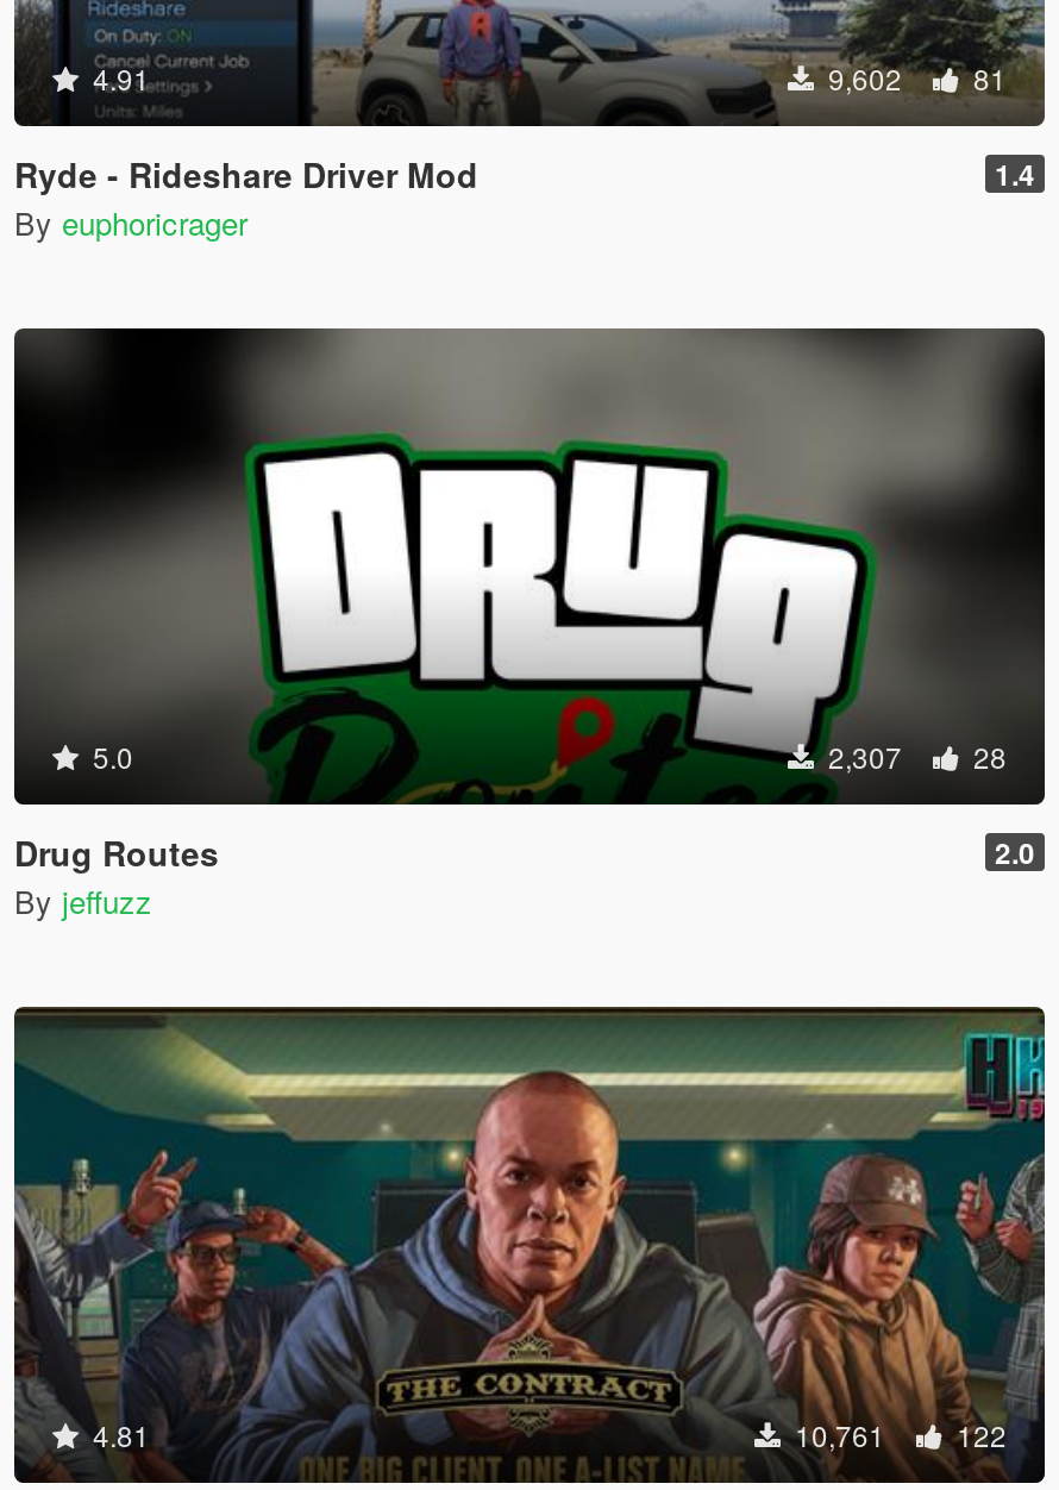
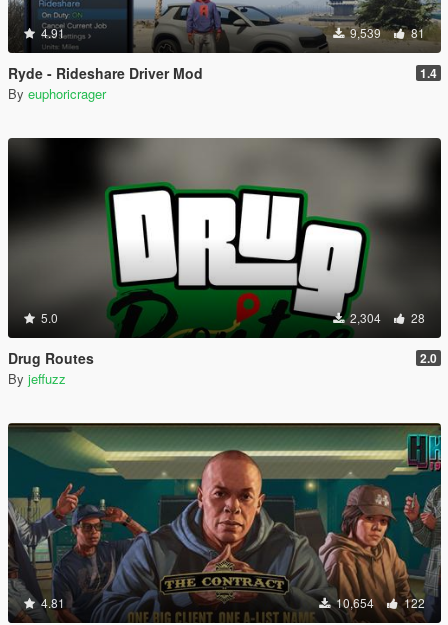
[821,57,1007,98] 9,602 81 -> [347,24,425,41] 9,539 81
[821,735,1007,776] 2,307 28 -> [347,309,425,326] 2,304 28
[788,1414,1007,1454] 10,761 122 -> [333,594,425,611] 10,654 122

